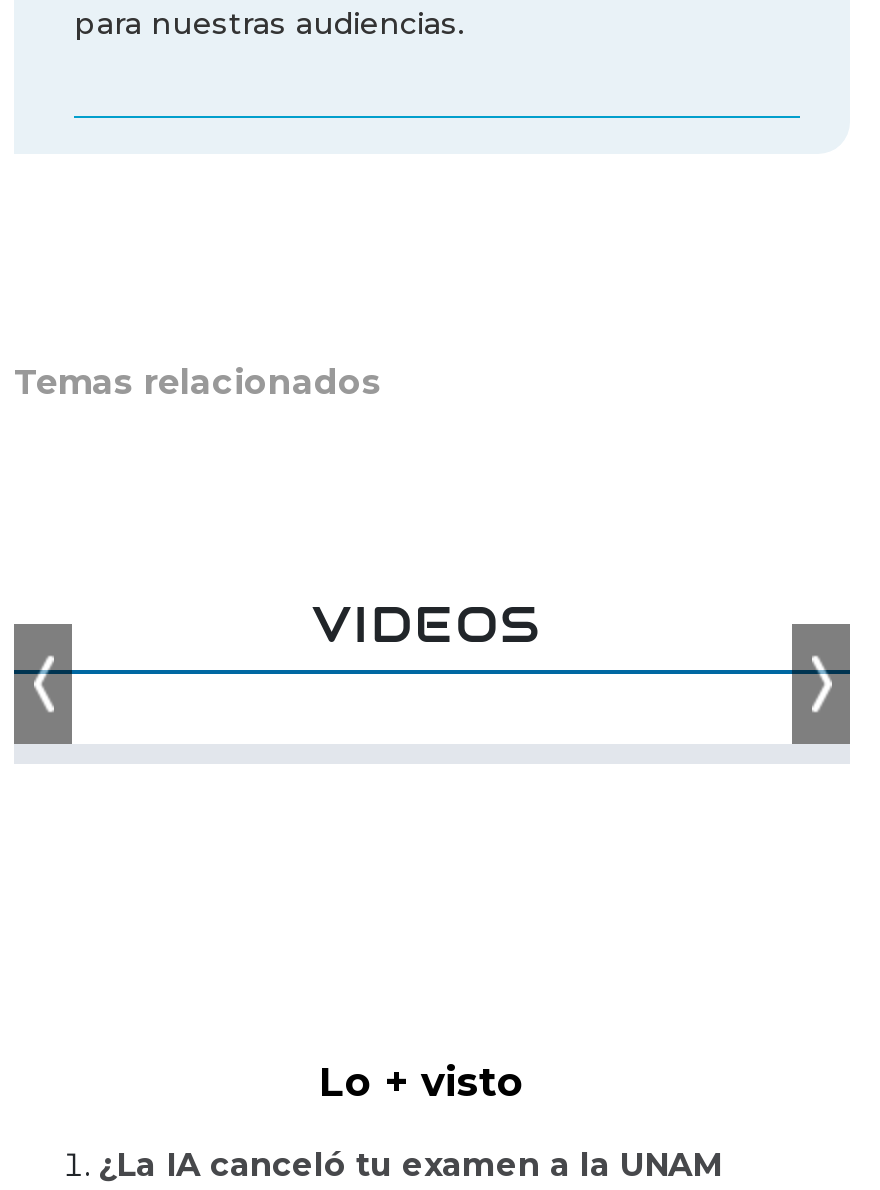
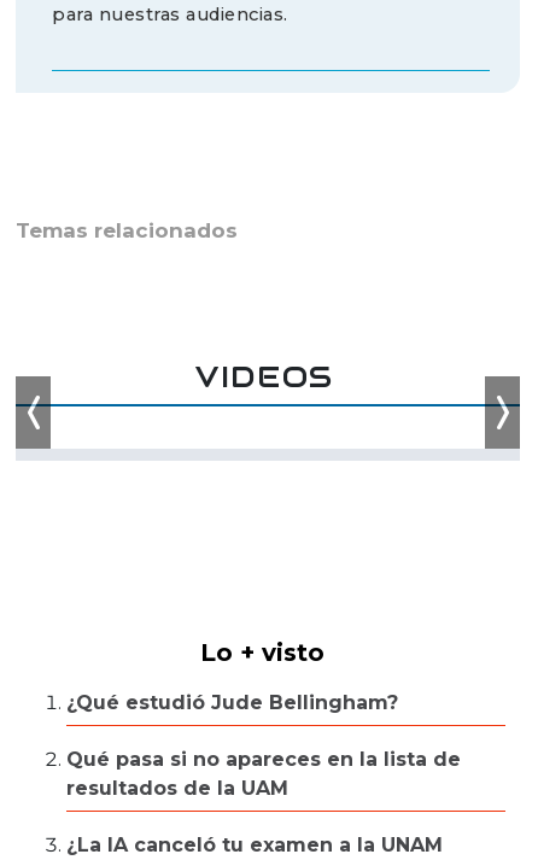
none -> [66,691,461,800] ¿Qué estudió Jude Bellingham? | Qué pasa si no apareces en la lista de | resultados de la UAM

